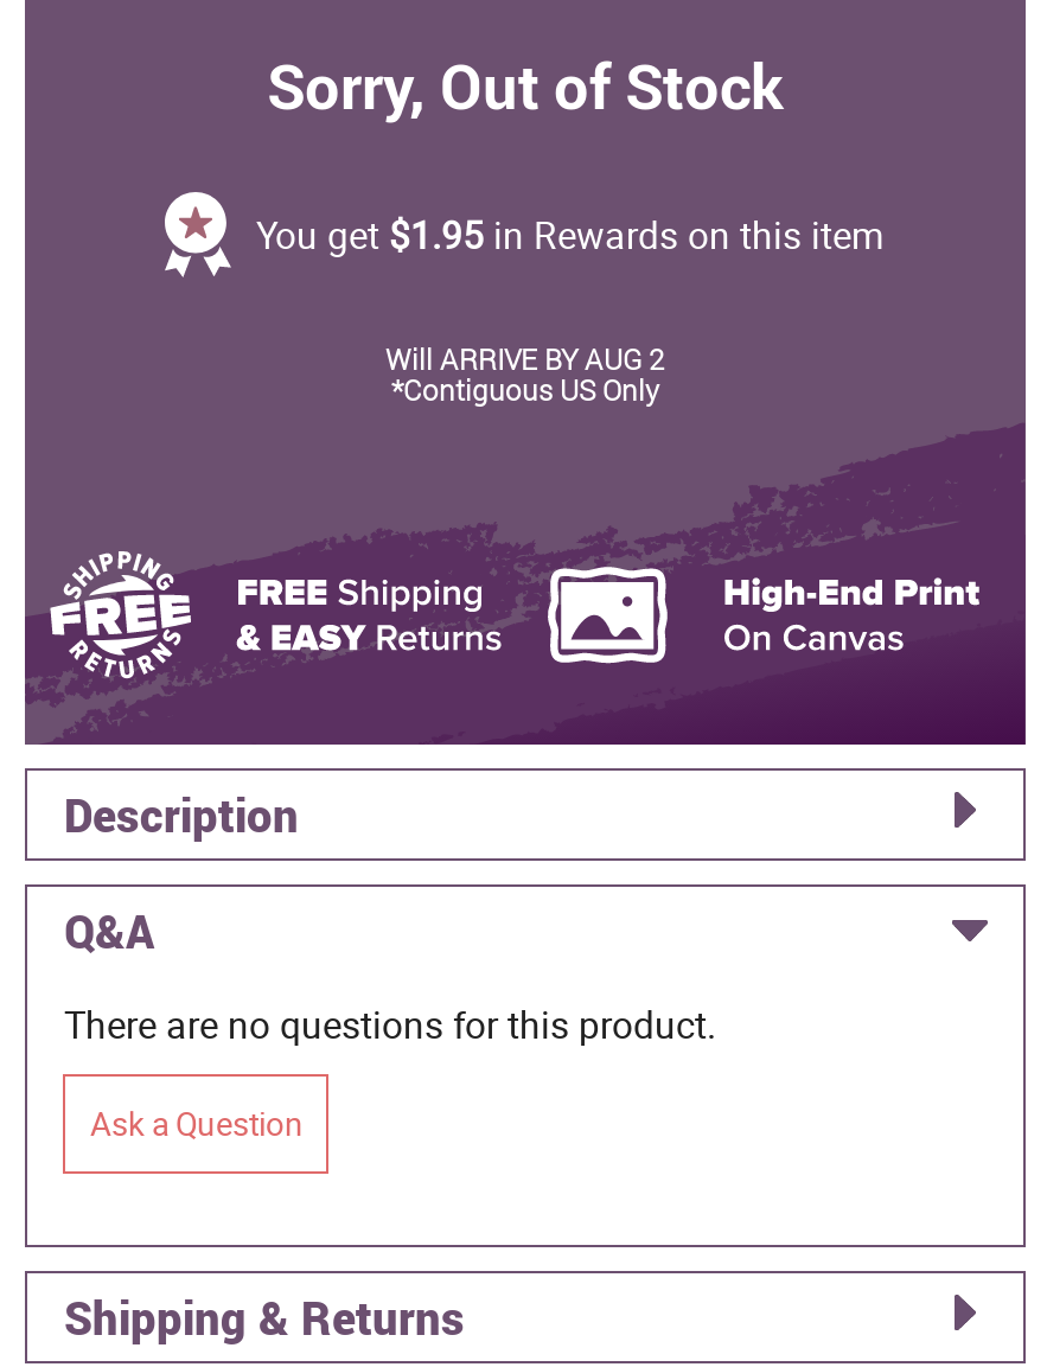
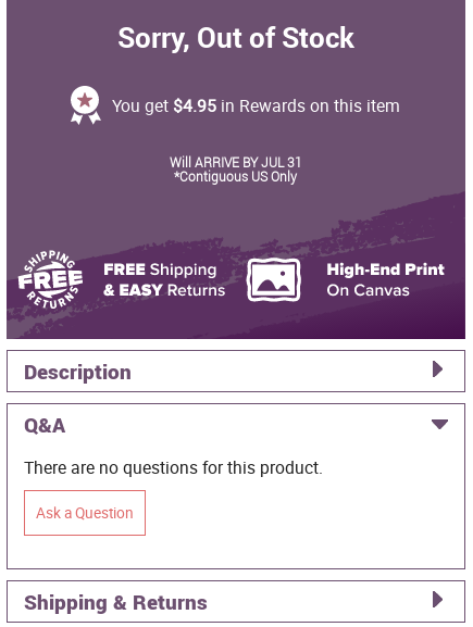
[256,210,885,262] You get $1.95 in Rewards on this item -> [113,94,401,118] You get $4.95 in Rewards on this item
[385,340,665,378] Will ARRIVE BY AUG 2 -> [170,154,302,171] Will ARRIVE BY JUL 31

